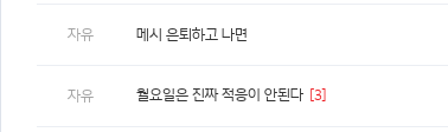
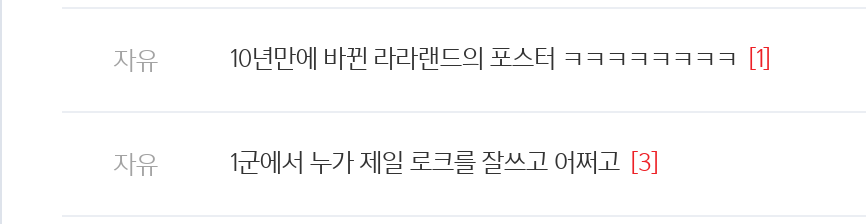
[136,26,248,44] 메시 은퇴하고 나면 -> [230,43,770,73] 10년만에 바뀐 라라랜드의 포스터 ㅋㅋㅋㅋㅋㅋㅋㅋ [1]
[136,86,326,104] 월요일은 진짜 적응이 안된다 [3] -> [230,147,658,177] 1군에서 누가 제일 로크를 잘쓰고 어쩌고 [3]

